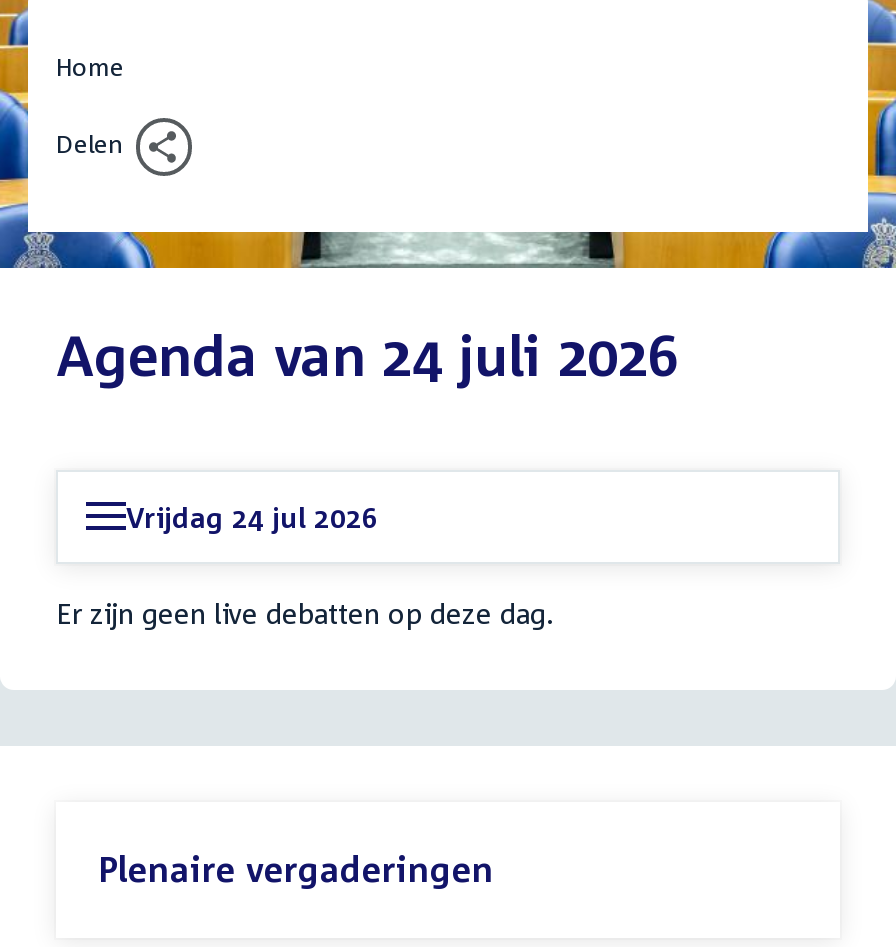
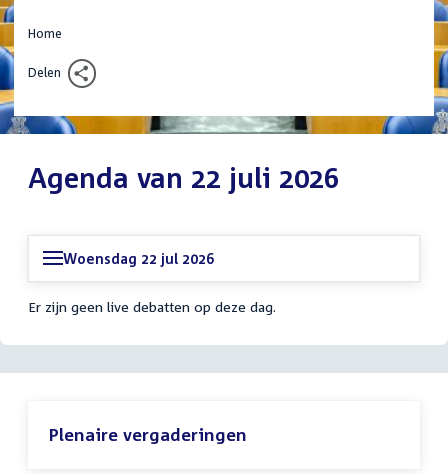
[56,321,678,387] Agenda van 24 juli 2026 -> [28,161,339,194] Agenda van 22 juli 2026
[126,499,378,533] Vrijdag 24 jul 2026 -> [63,250,214,267] Woensdag 22 jul 2026

